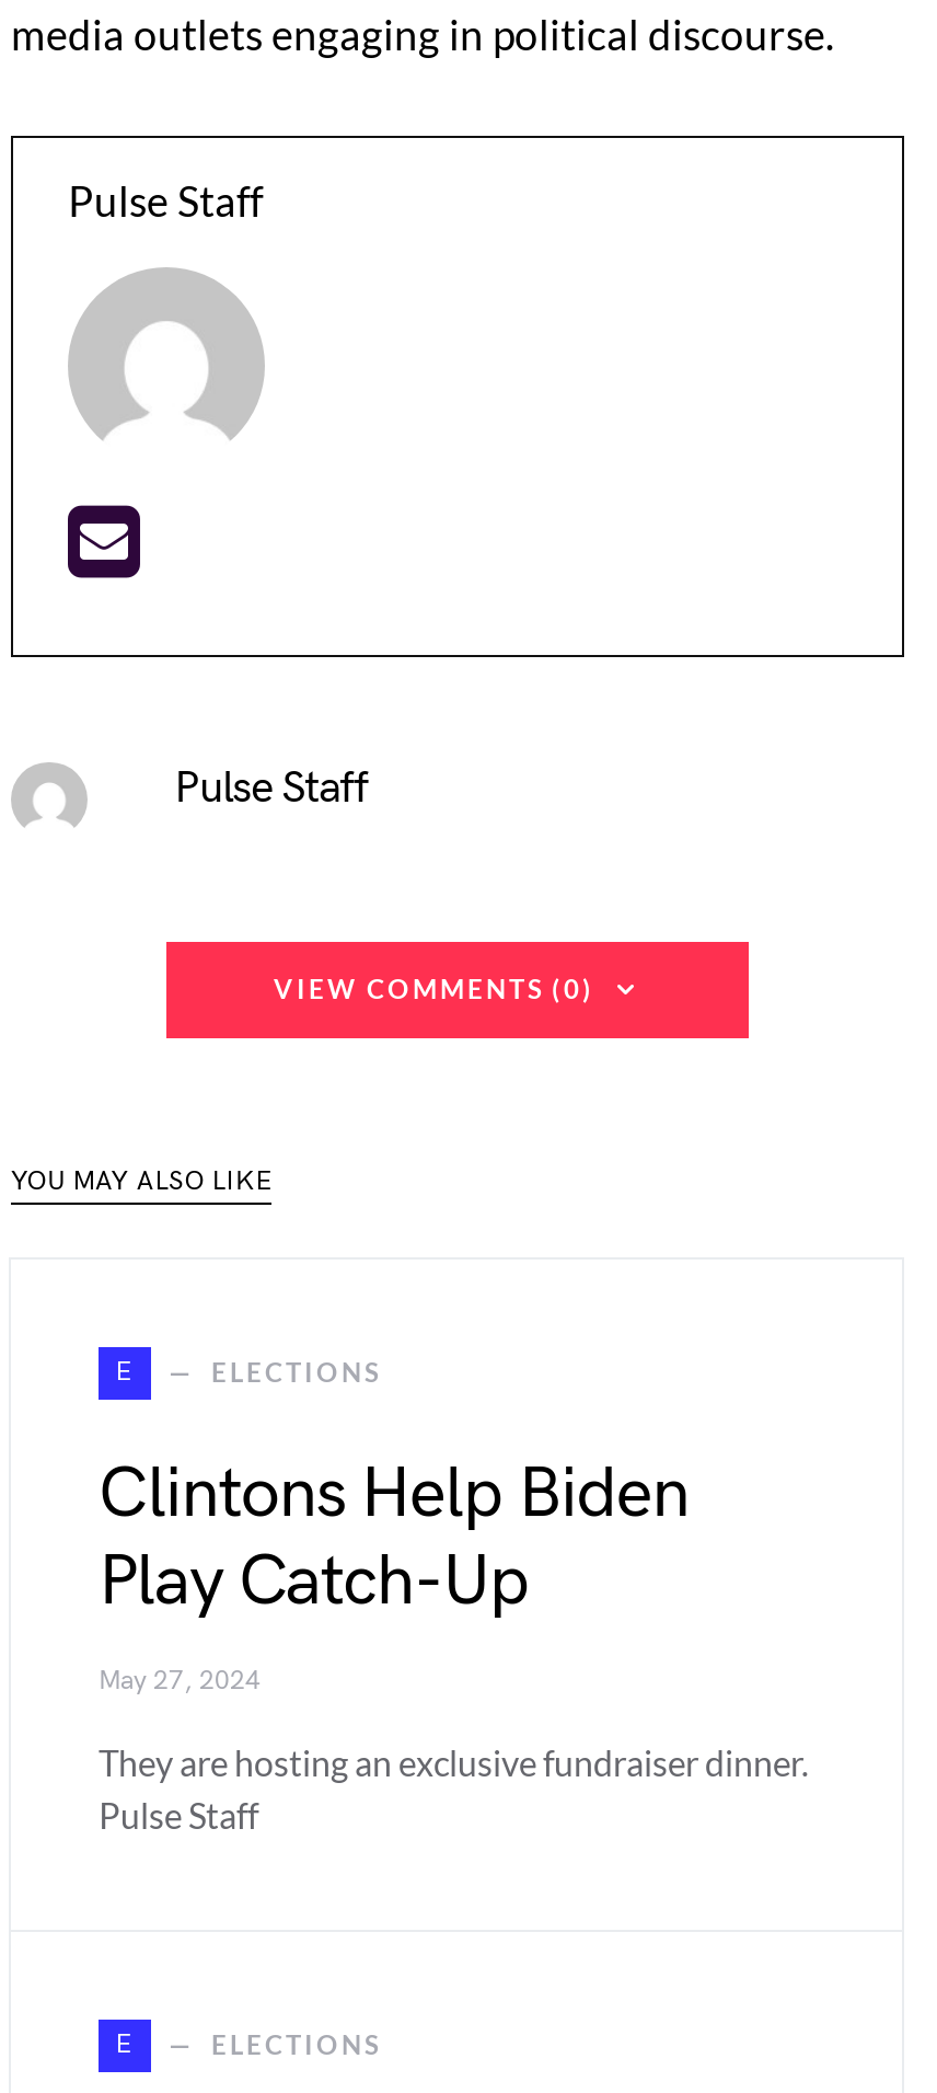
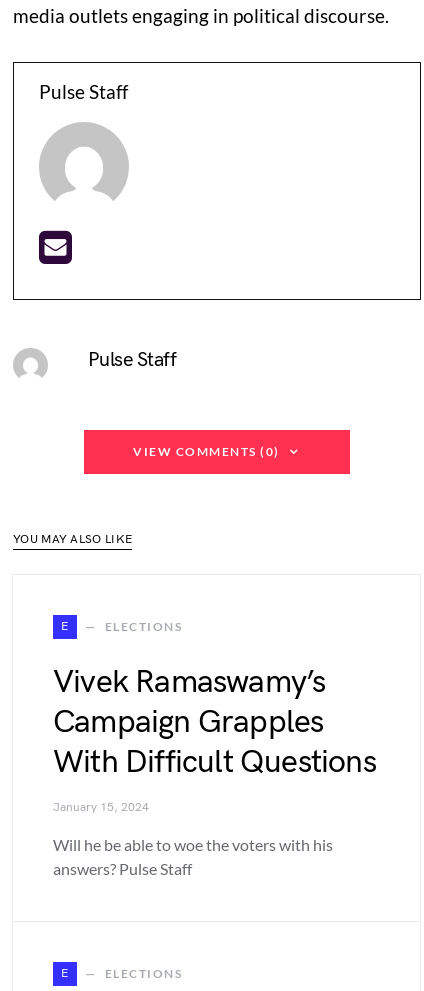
[99,1453,689,1626] Clintons Help Biden | Play Catch-Up -> [53,663,376,782] Vivek Ramaswamy’s | Campaign Grapples | With Difficult Questions
[99,1665,261,1698] May 27, 2024 -> [53,800,149,815] January 15, 2024
[99,1742,808,1836] They are hosting an exclusive fundraiser dinner. | Pulse Staff -> [53,835,333,878] Will he be able to woe the voters with his | answers? Pulse Staff

